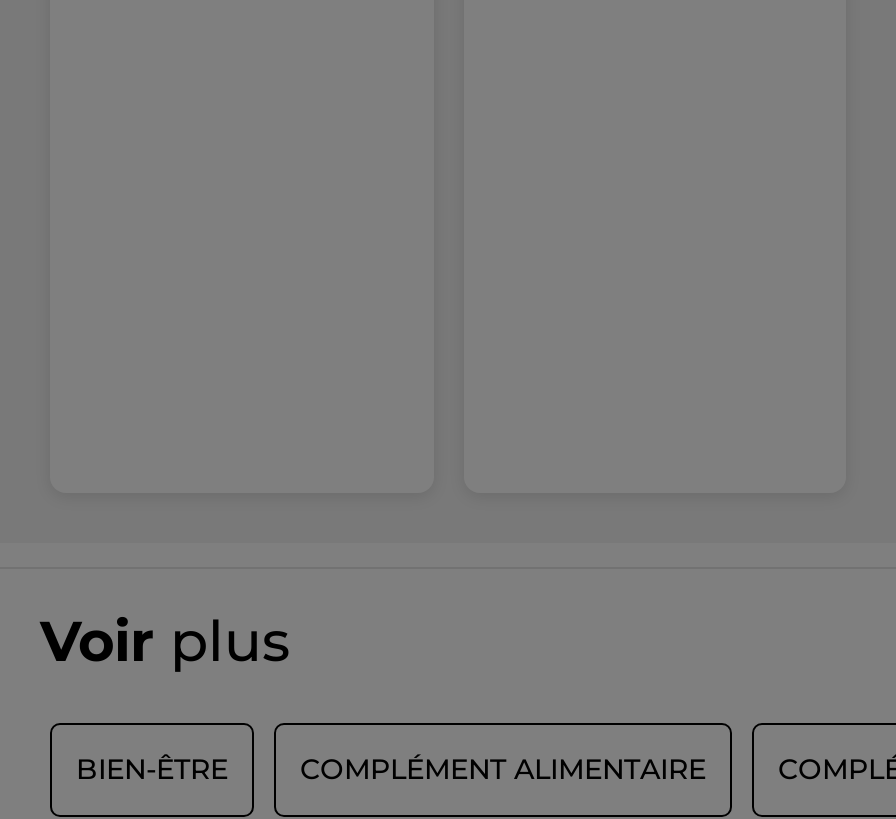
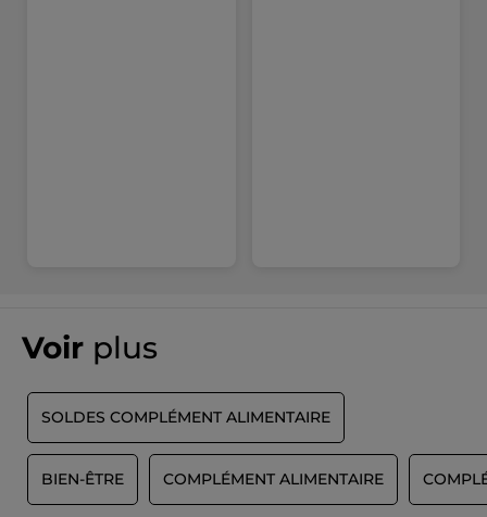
none -> [41,408,330,427] SOLDES COMPLÉMENT ALIMENTAIRE

